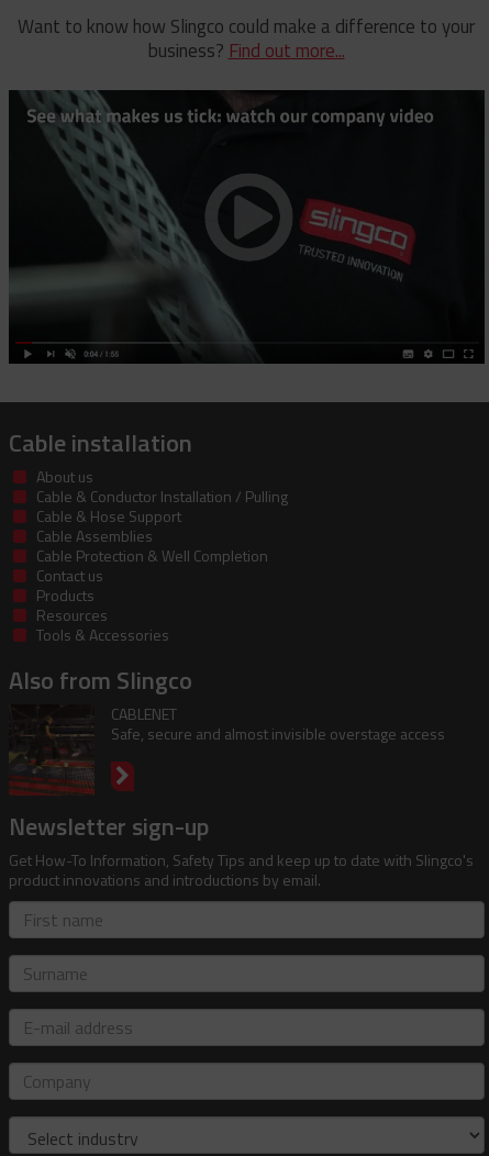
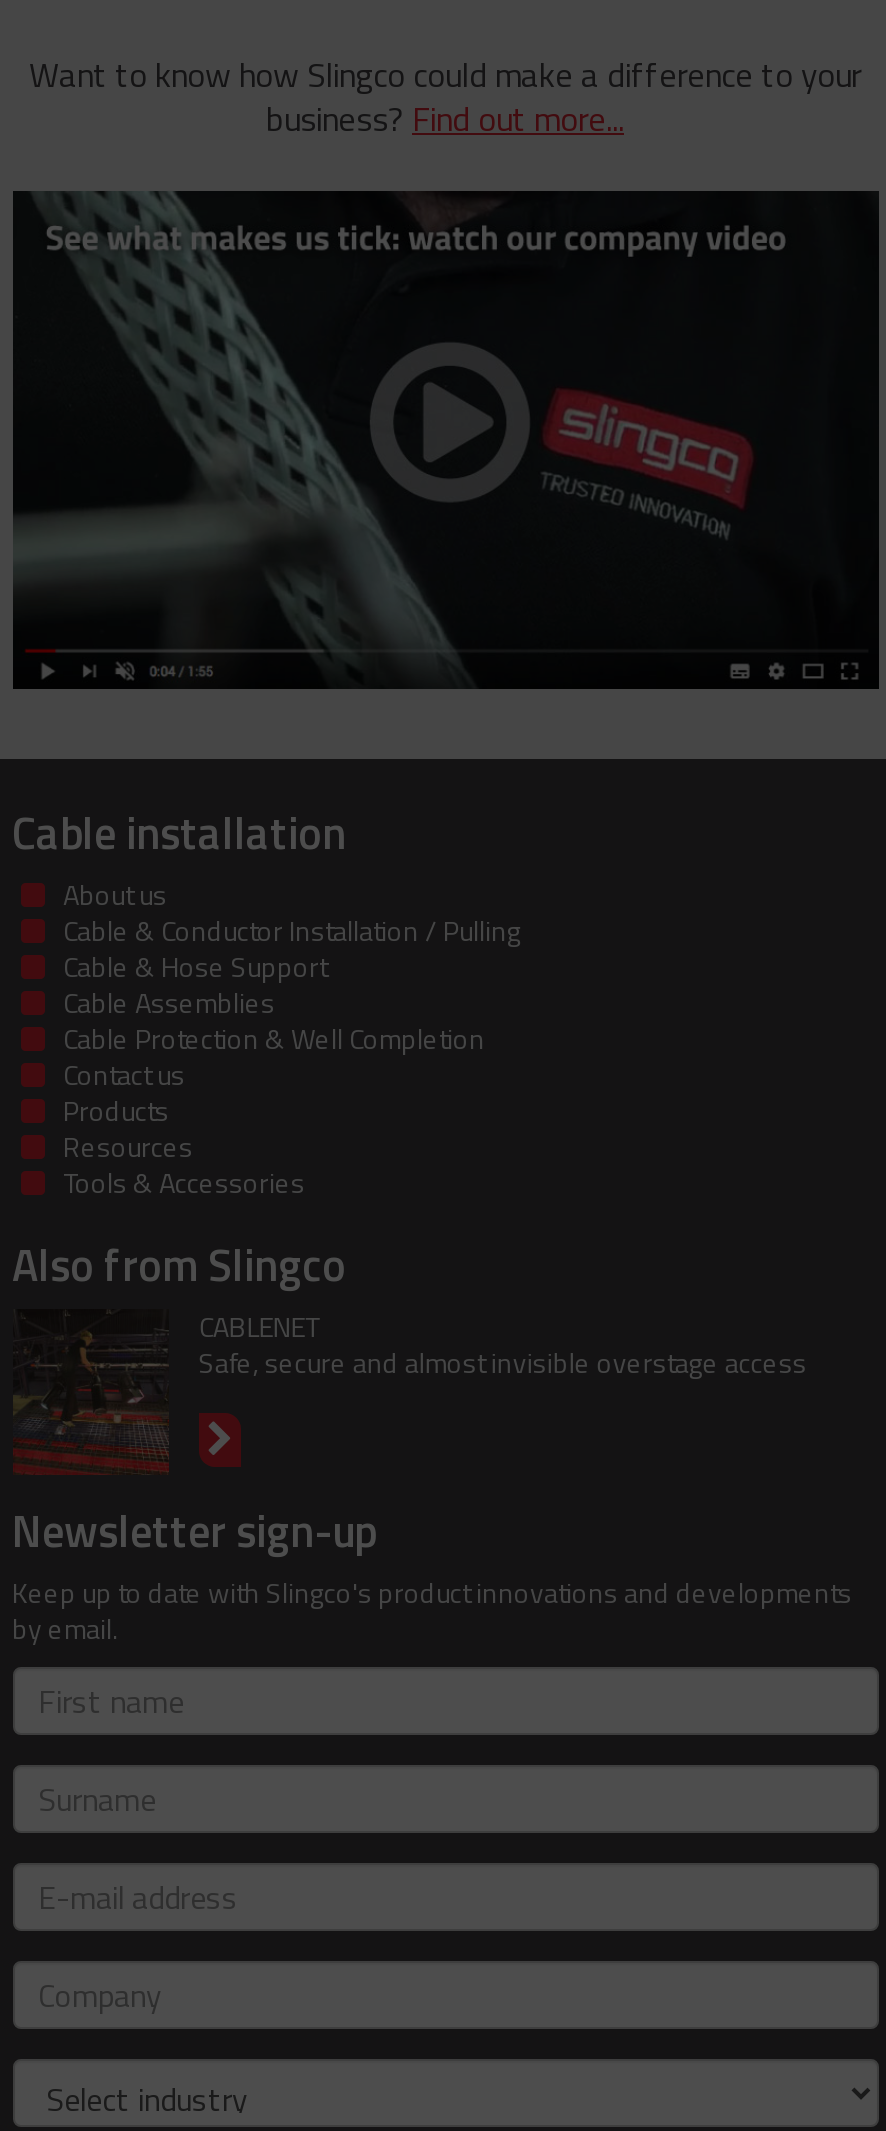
[8,848,473,891] Get How-To Information, Safety Tips and keep up to date with Slingco's | product innovations and introductions by email. -> [12,1571,852,1649] Keep up to date with Slingco's product innovations and developments | by email.

